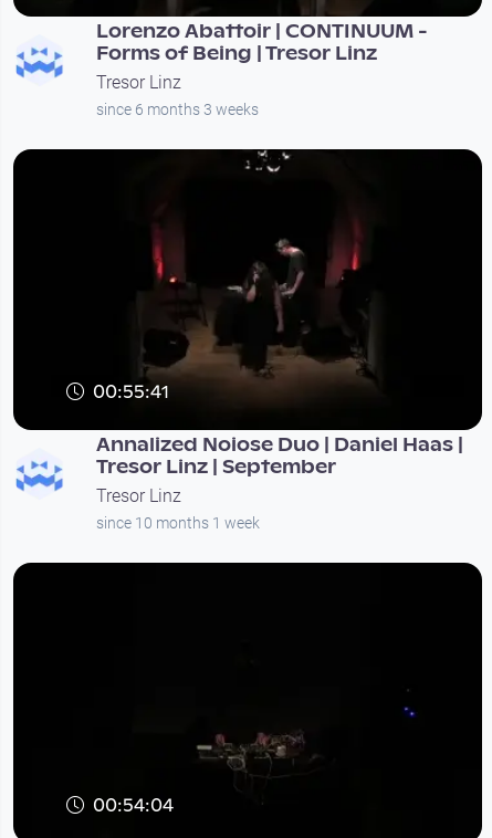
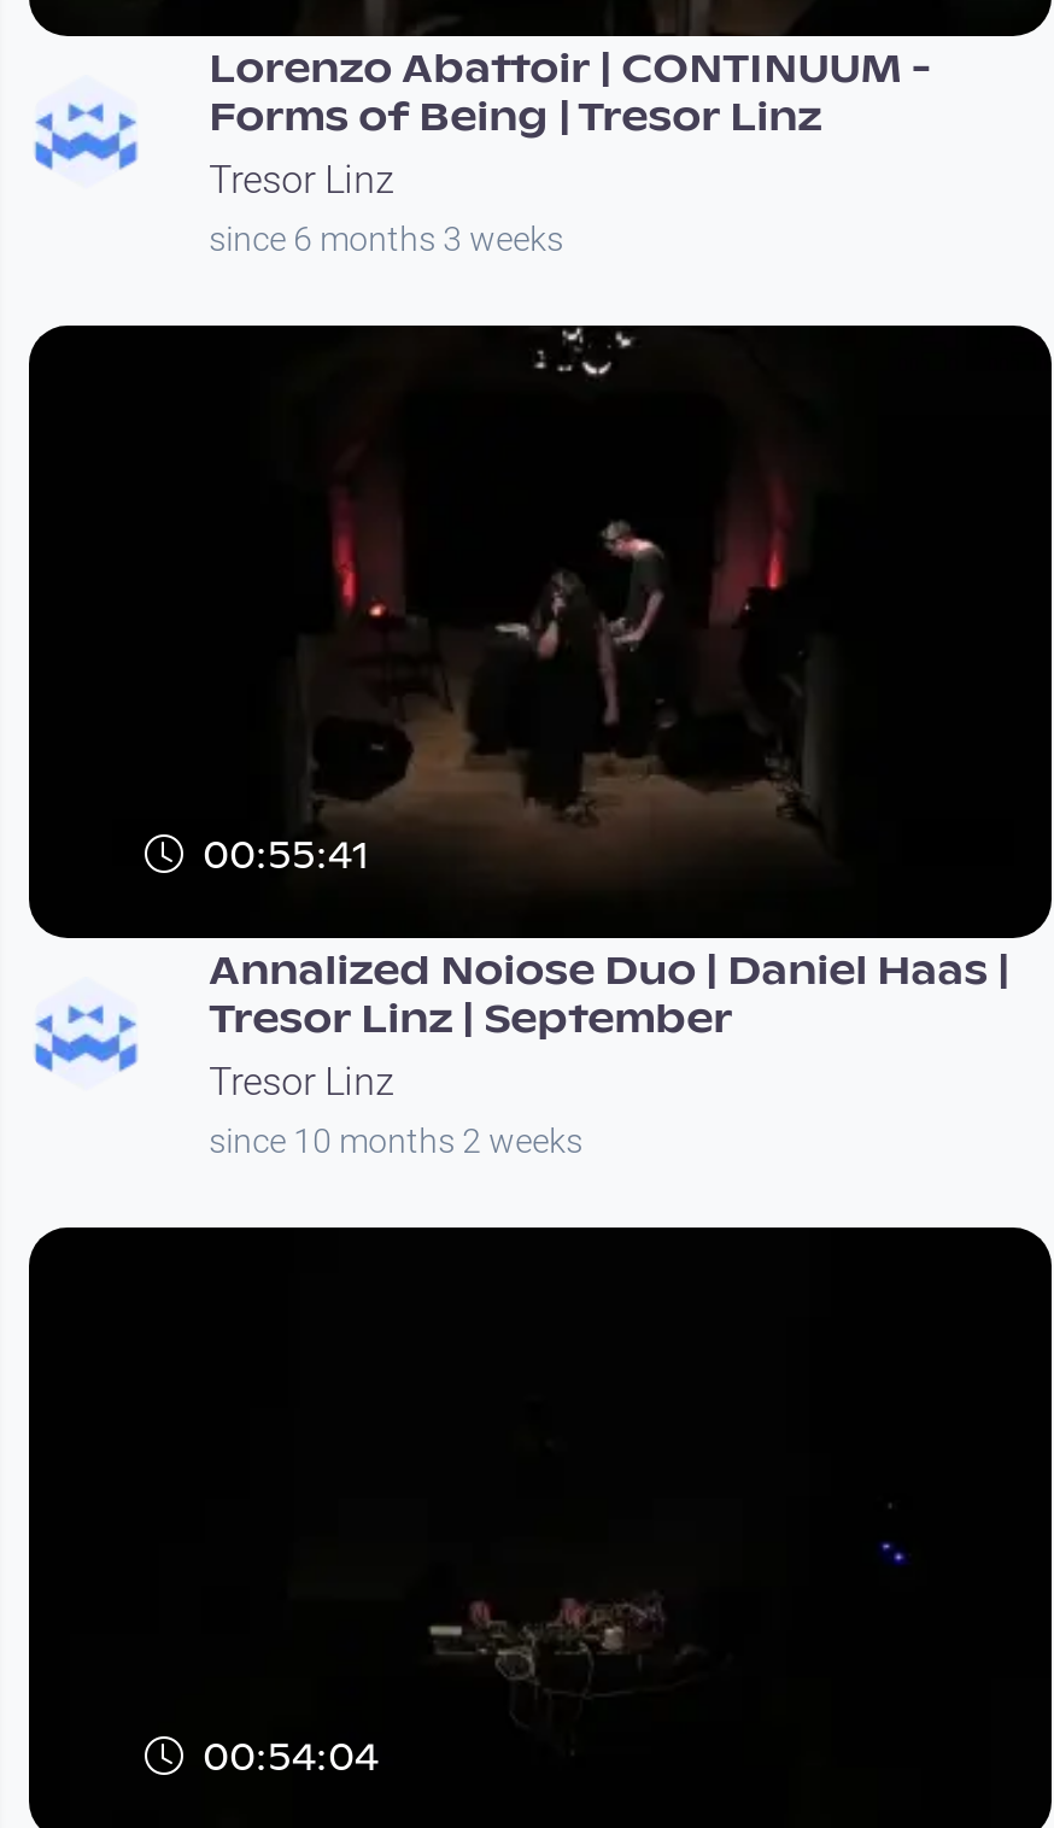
[96,514,259,532] since 10 months 1 week -> [209,1121,583,1160] since 10 months 2 weeks

